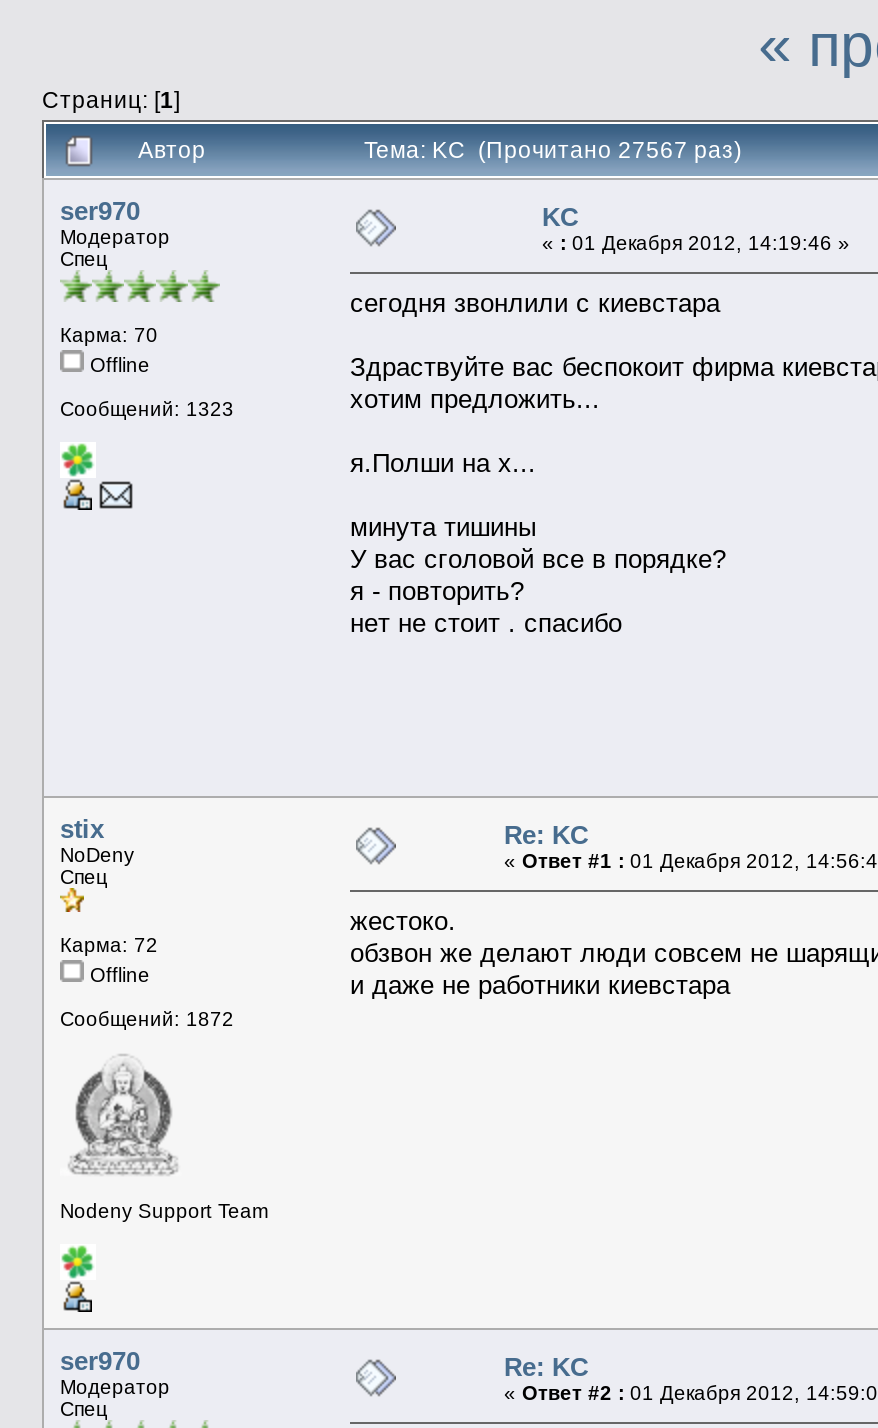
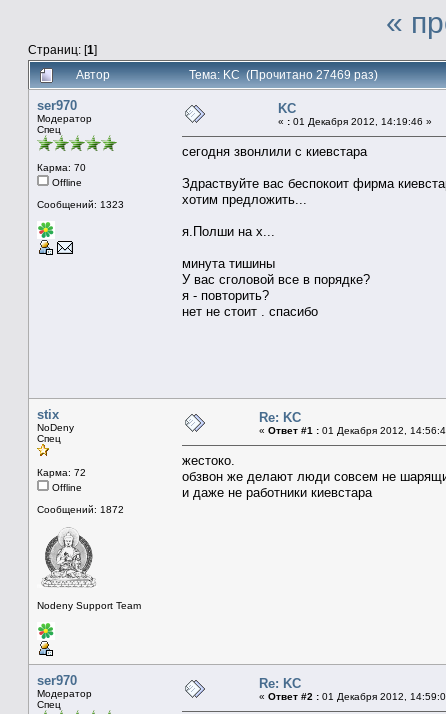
[364,135,742,161] Тема: KC (Прочитано 27567 раз) -> [189,68,378,81] Тема: KC (Прочитано 27469 раз)

